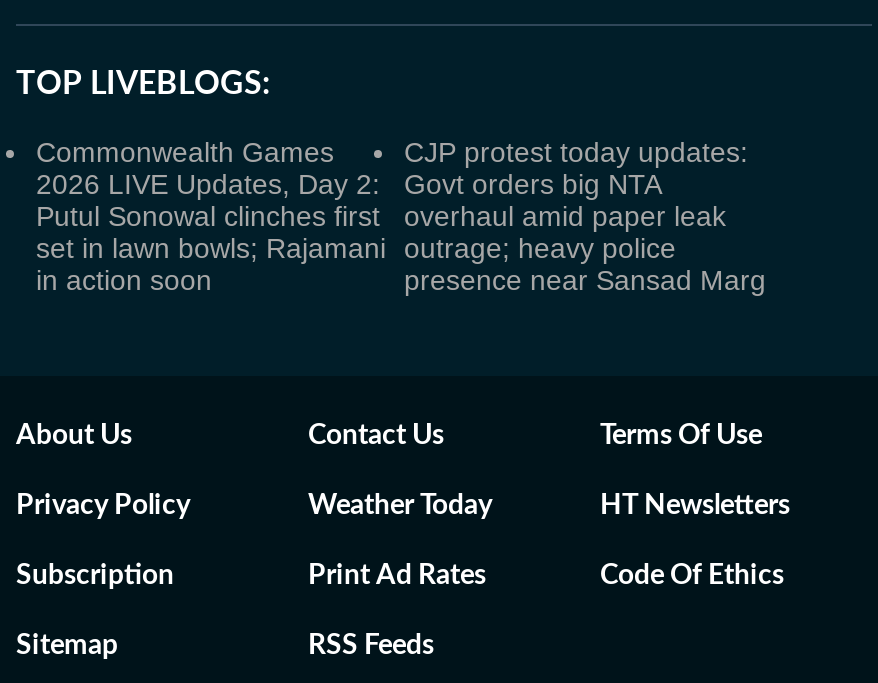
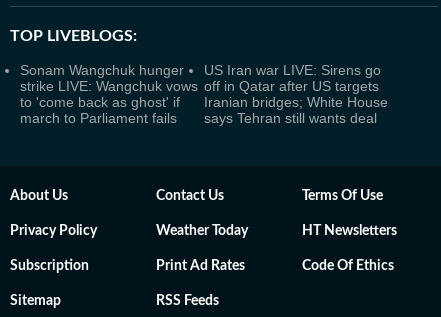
[36,136,386,296] Commonwealth Games | 2026 LIVE Updates, Day 2: | Putul Sonowal clinches first | set in lawn bowls; Rajamani | in action soon -> [20,62,198,126] Sonam Wangchuk hunger | strike LIVE: Wangchuk vows | to 'come back as ghost' if | march to Parliament fails
[404,136,766,296] CJP protest today updates: | Govt orders big NTA | overhaul amid paper leak | outrage; heavy police | presence near Sansad Marg -> [204,62,388,126] US Iran war LIVE: Sirens go | off in Qatar after US targets | Iranian bridges; White House | says Tehran still wants deal

